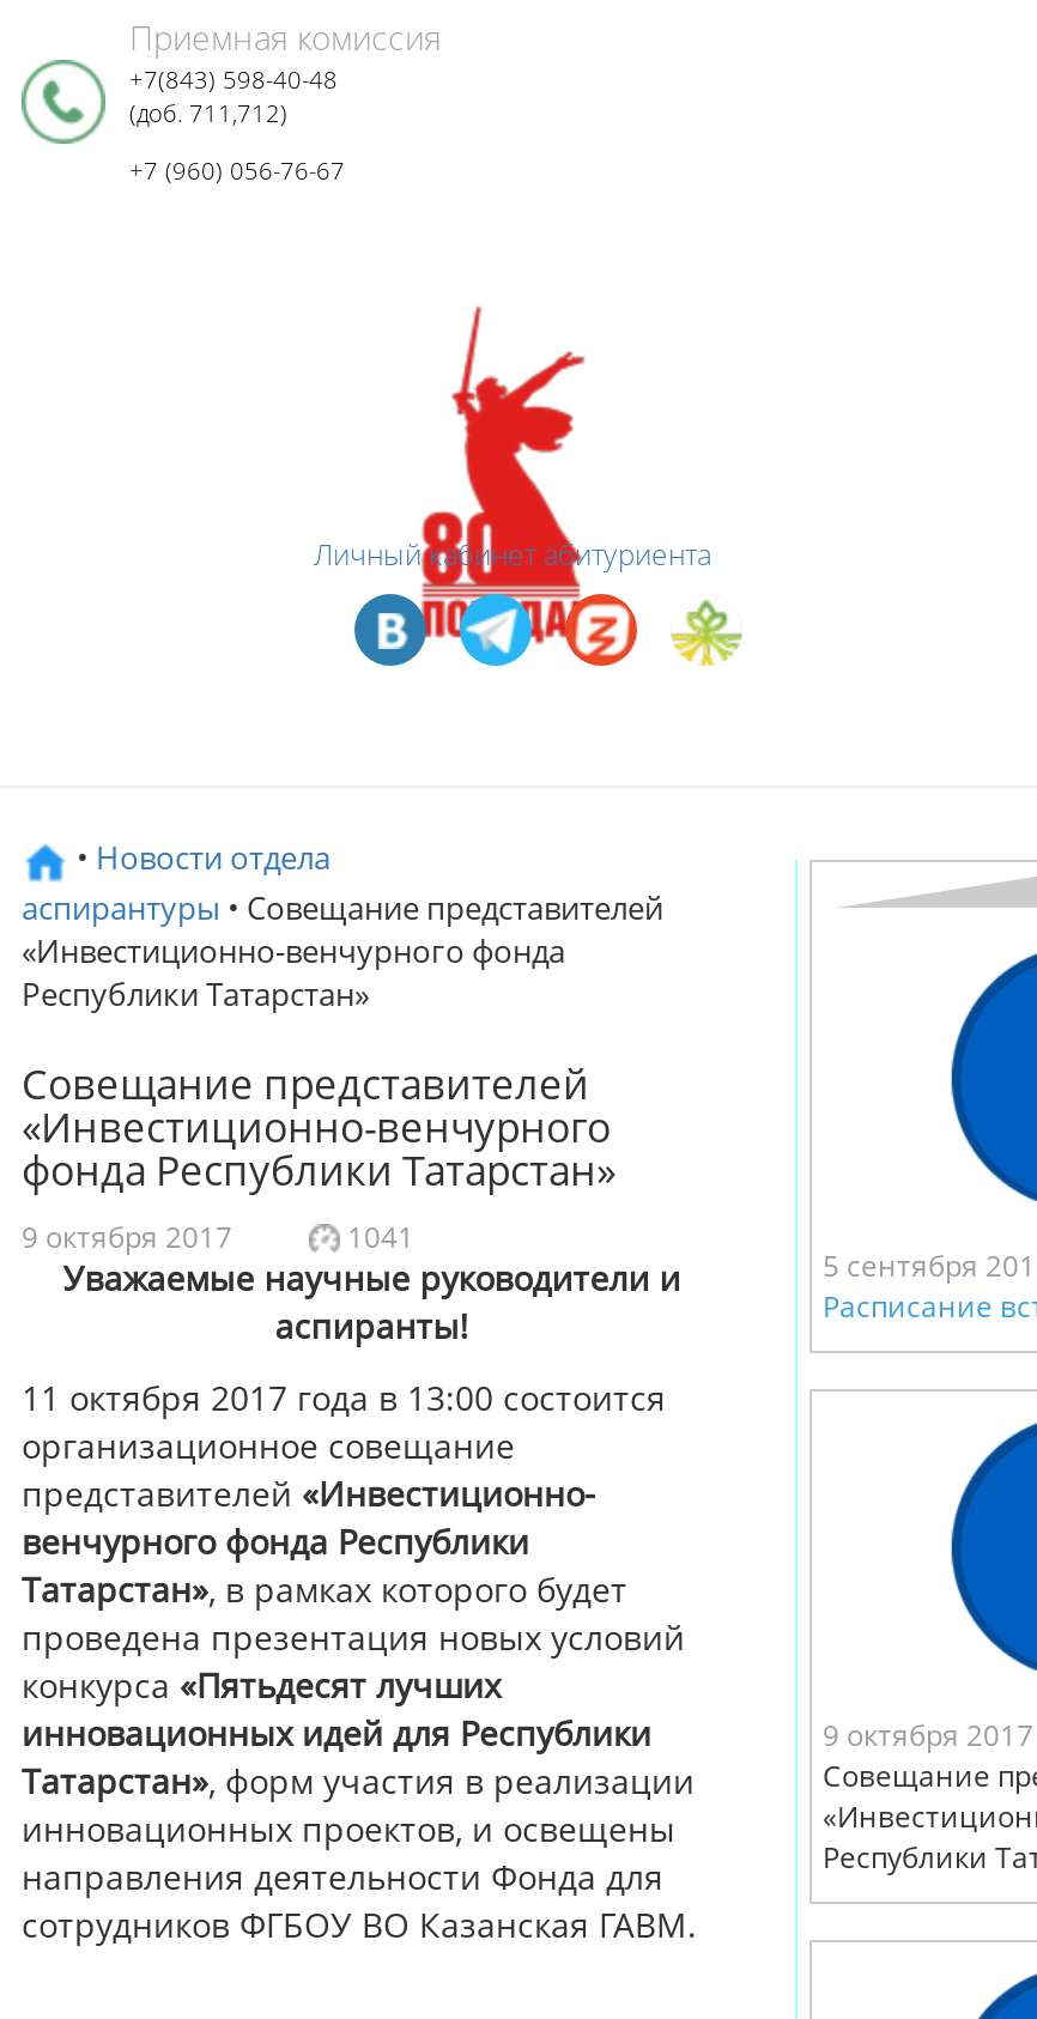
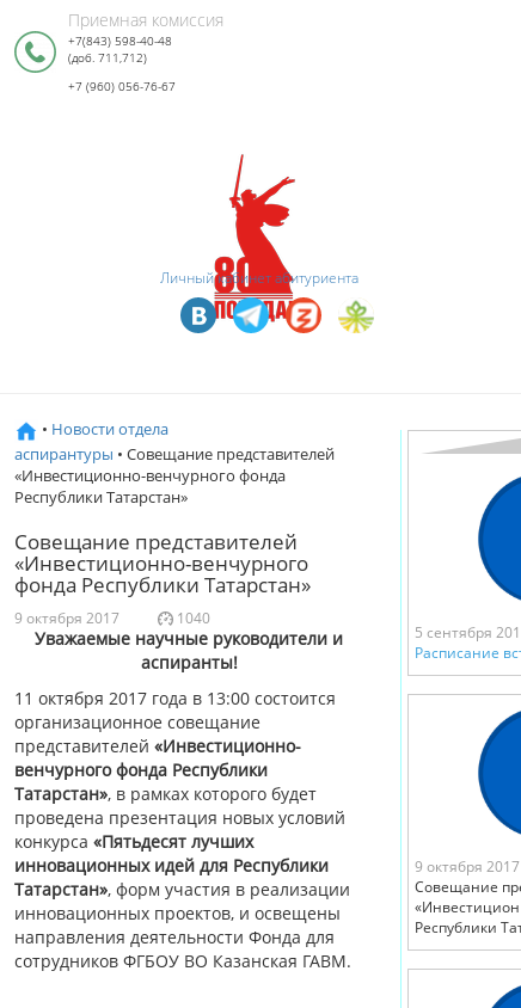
[347,1216,414,1257] 1041 -> [177,608,210,628] 1040

